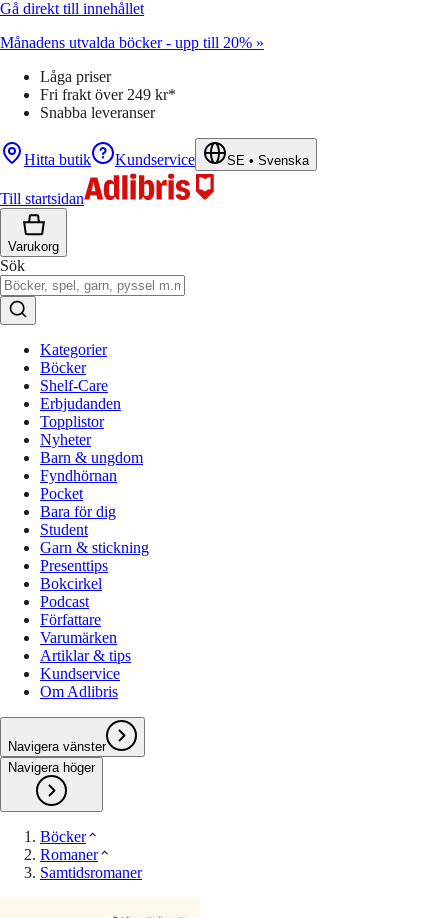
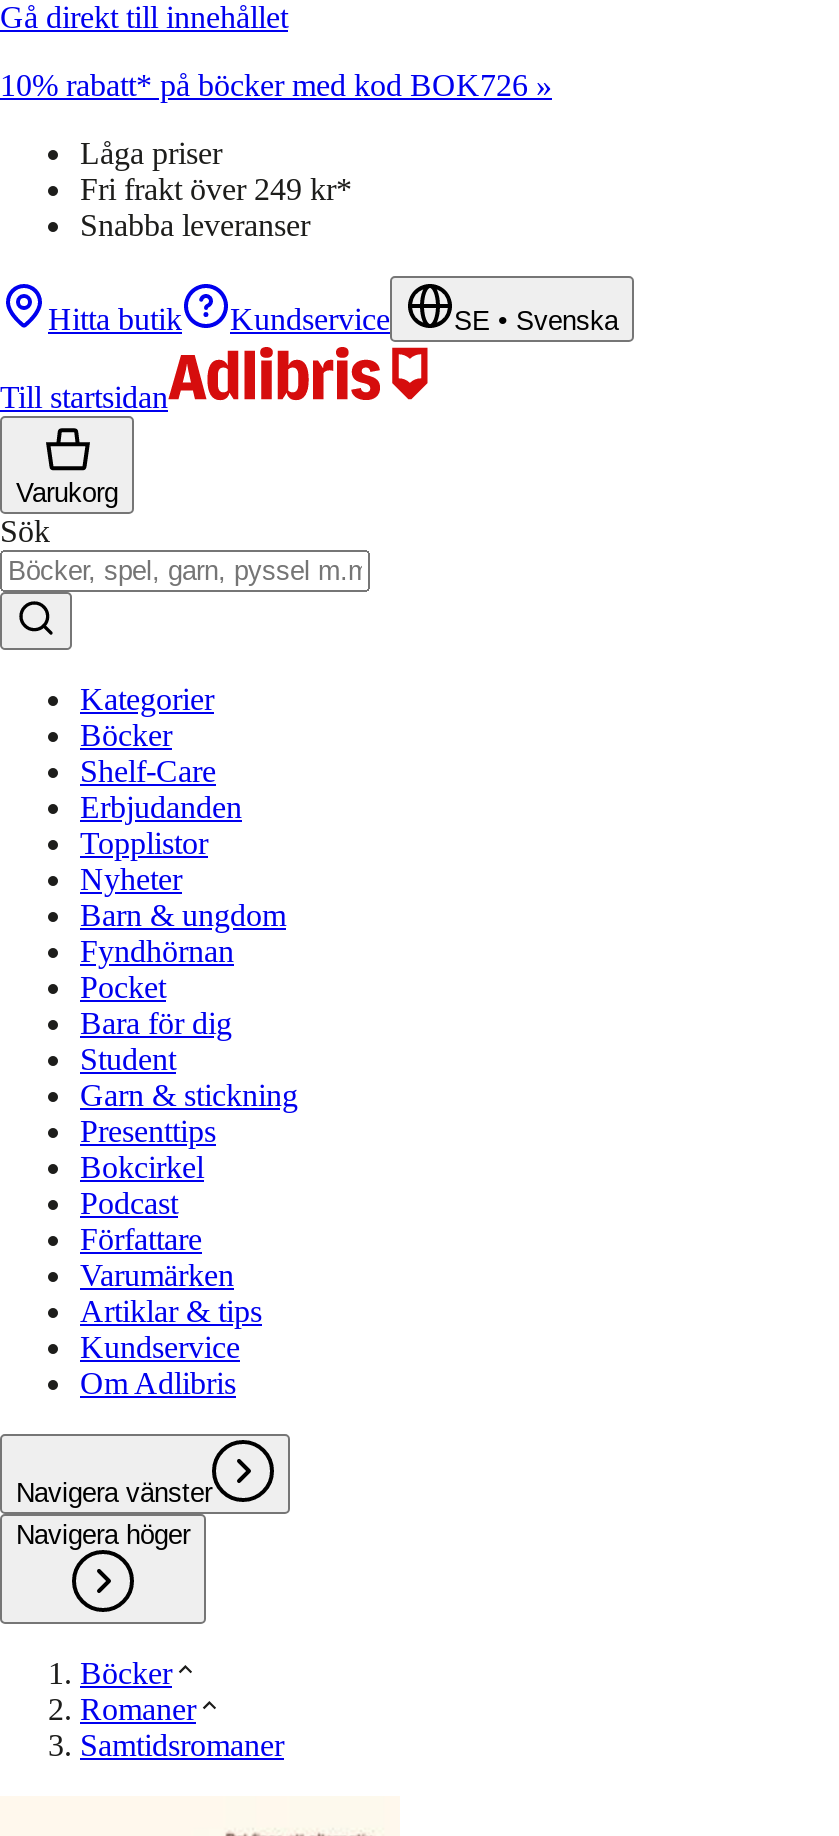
[0,34,264,51] Månadens utvalda böcker - upp till 20% » -> [0,68,552,102] 10% rabatt* på böcker med kod BOK726 »

